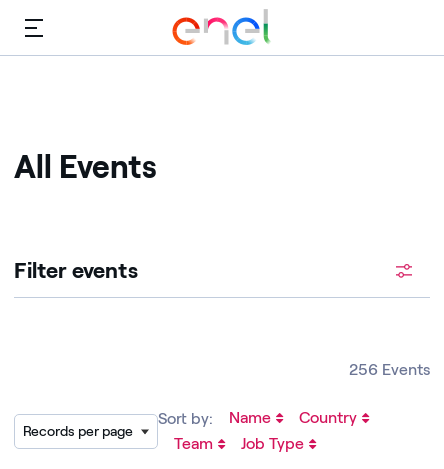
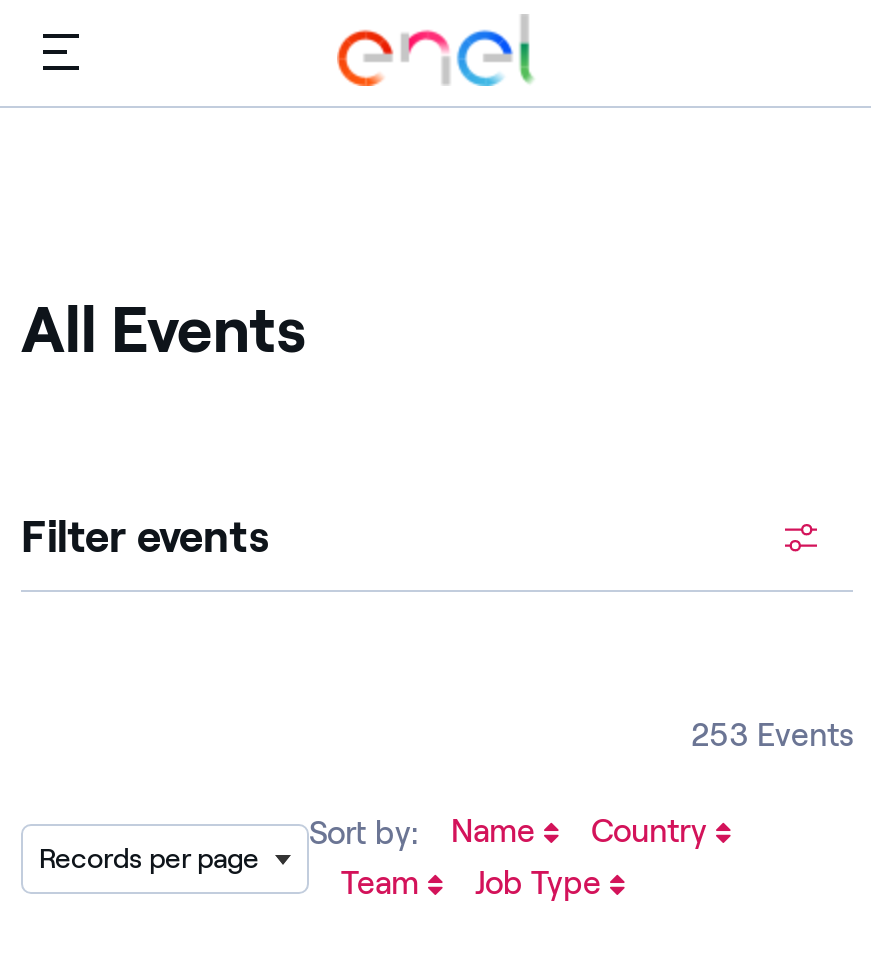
[349,360,430,379] 256 Events -> [691,716,853,754] 253 Events

